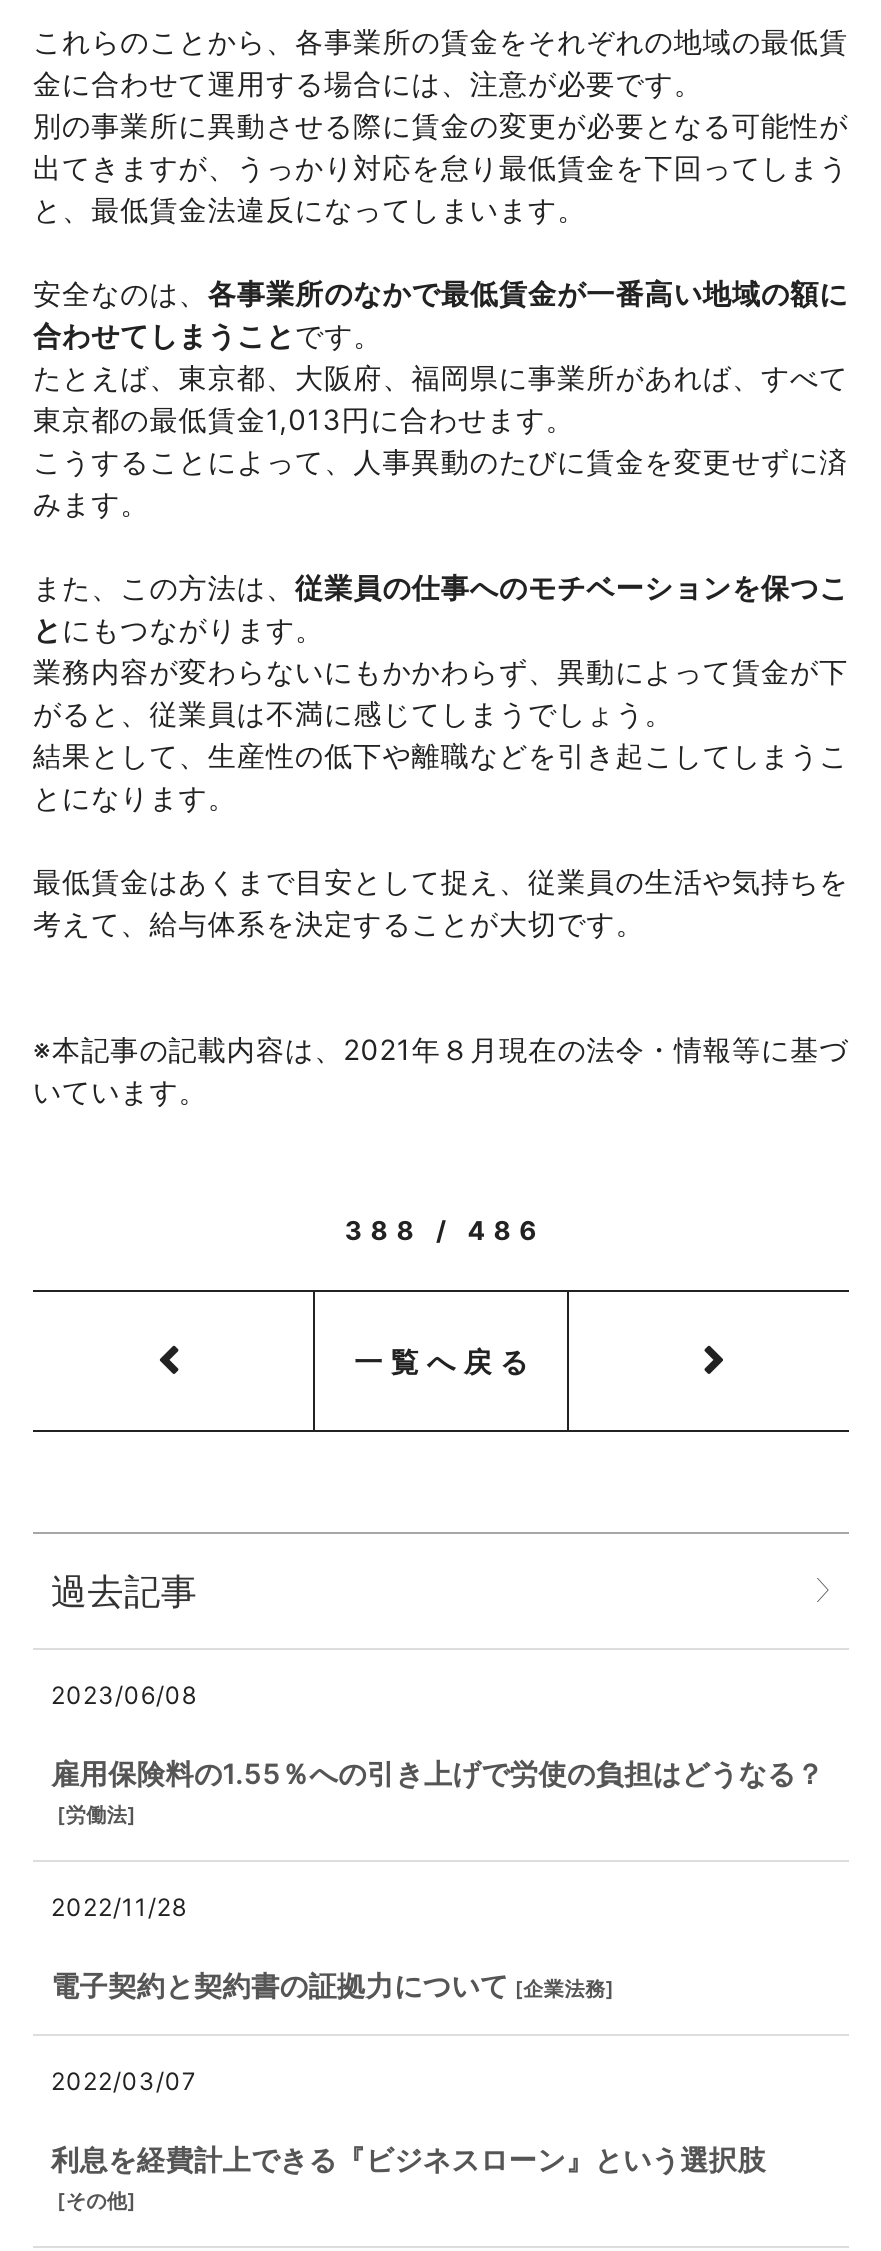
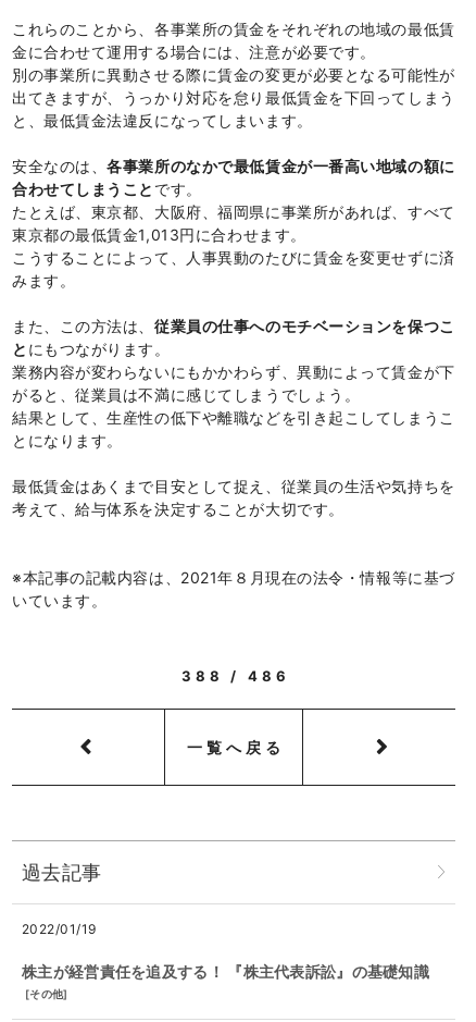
[51,1681,824,2177] 2023/06/08 | 雇用保険料の1.55％への引き上げで労使の負担はどうなる？ | [労働法] | 2022/11/28 | 電子契約と契約書の証拠力について [企業法務] | 2022/03/07 | 利息を経費計上できる『ビジネスローン』という選択肢 -> [22,921,429,981] 2022/01/19 | 株主が経営責任を追及する！ 『株主代表訴訟』の基礎知識

